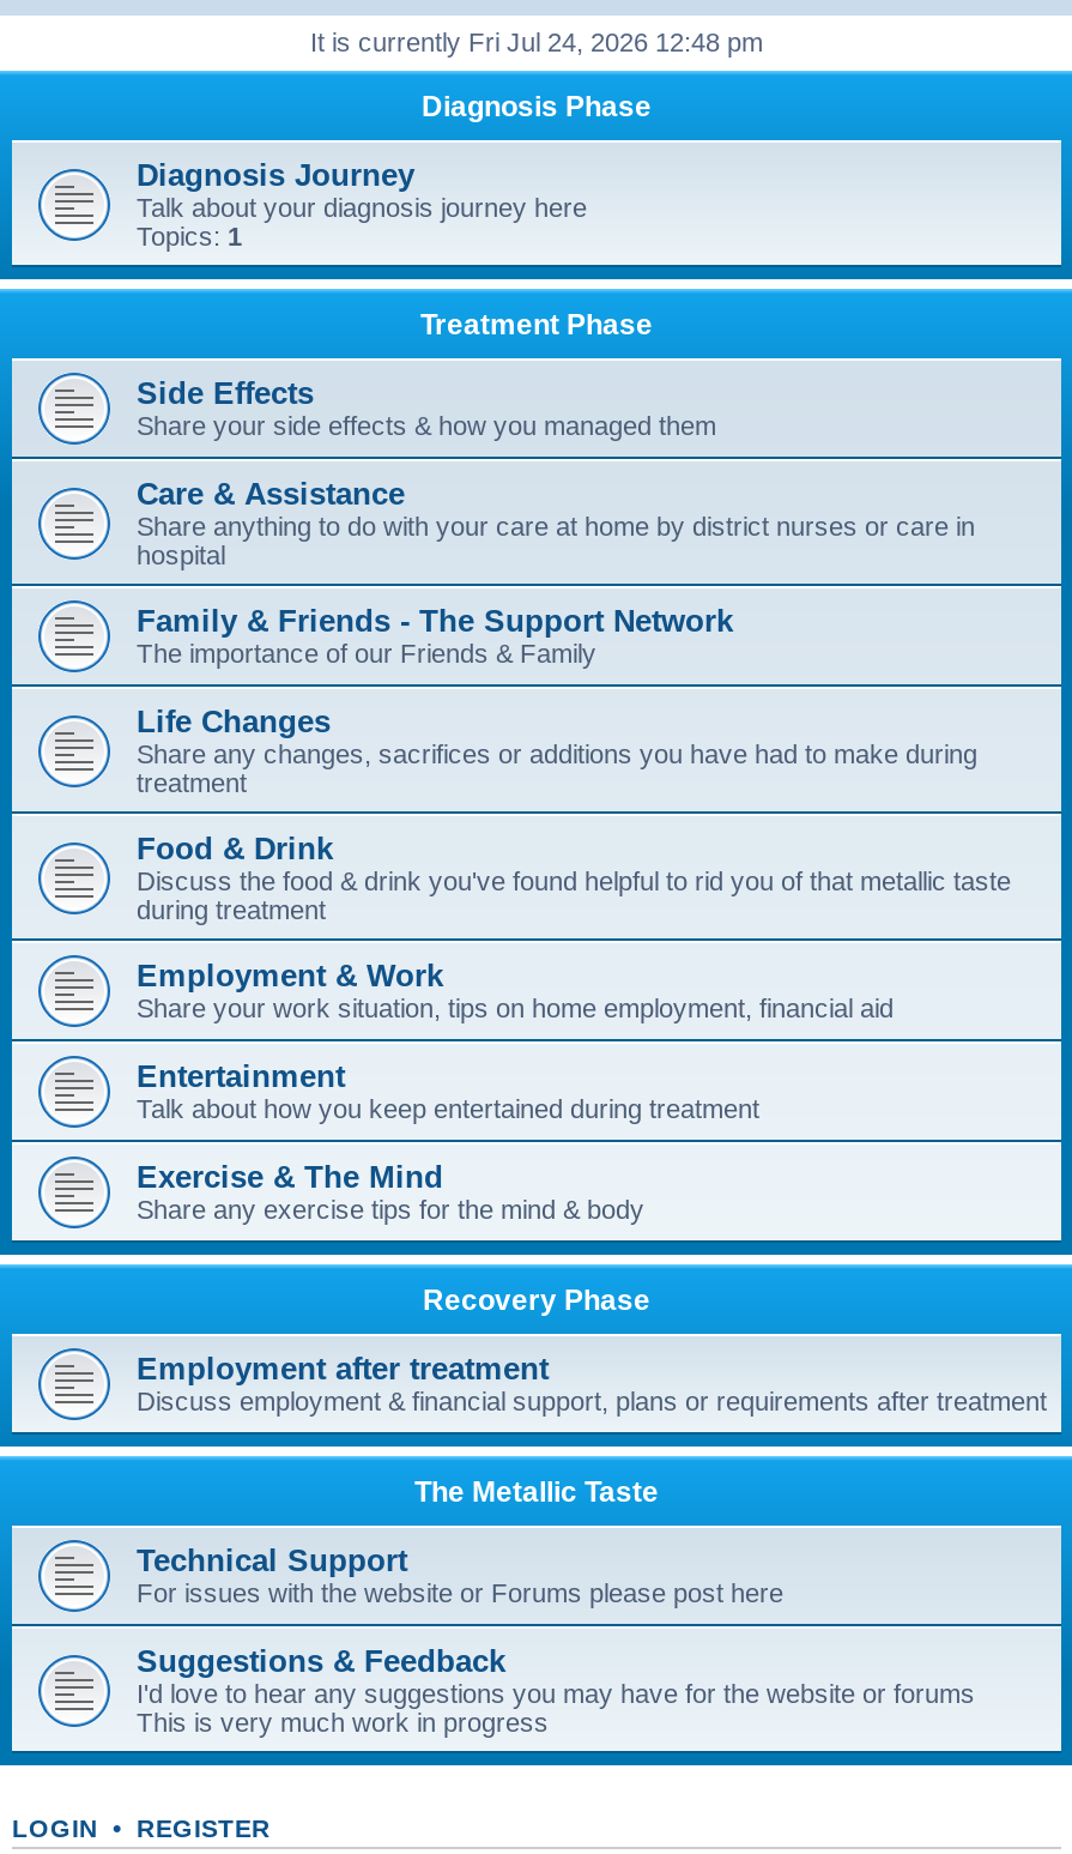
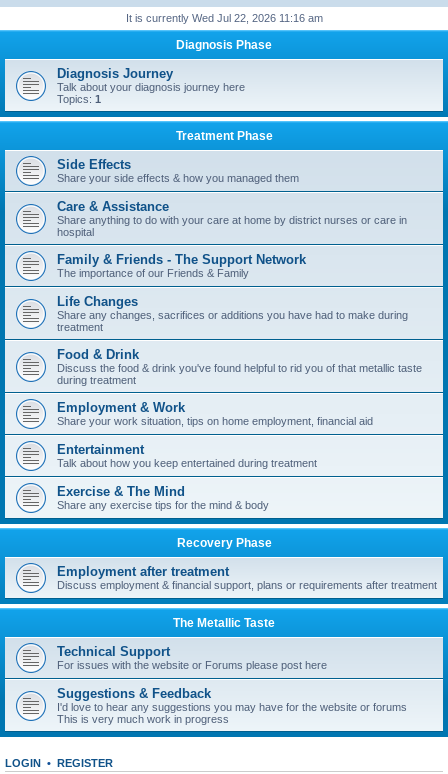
[310,28,763,56] It is currently Fri Jul 24, 2026 12:48 pm -> [125,12,322,24] It is currently Wed Jul 22, 2026 11:16 am

